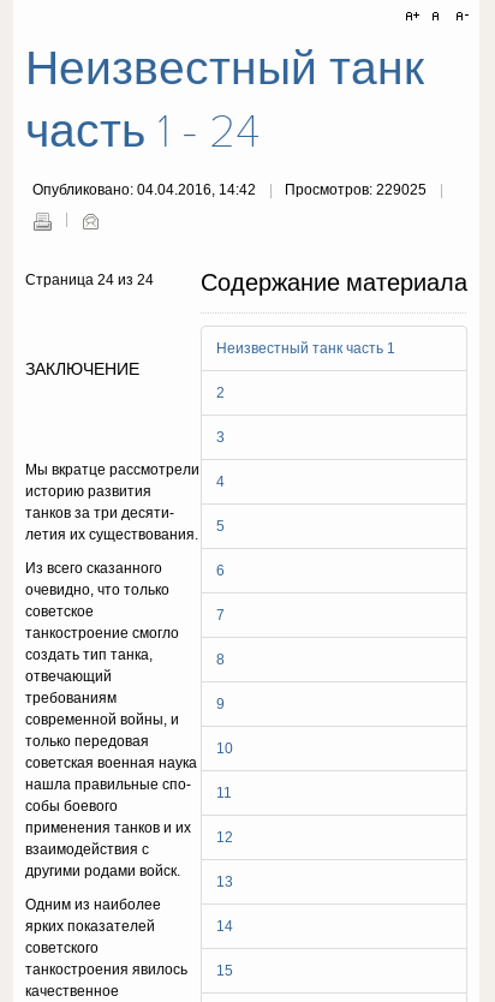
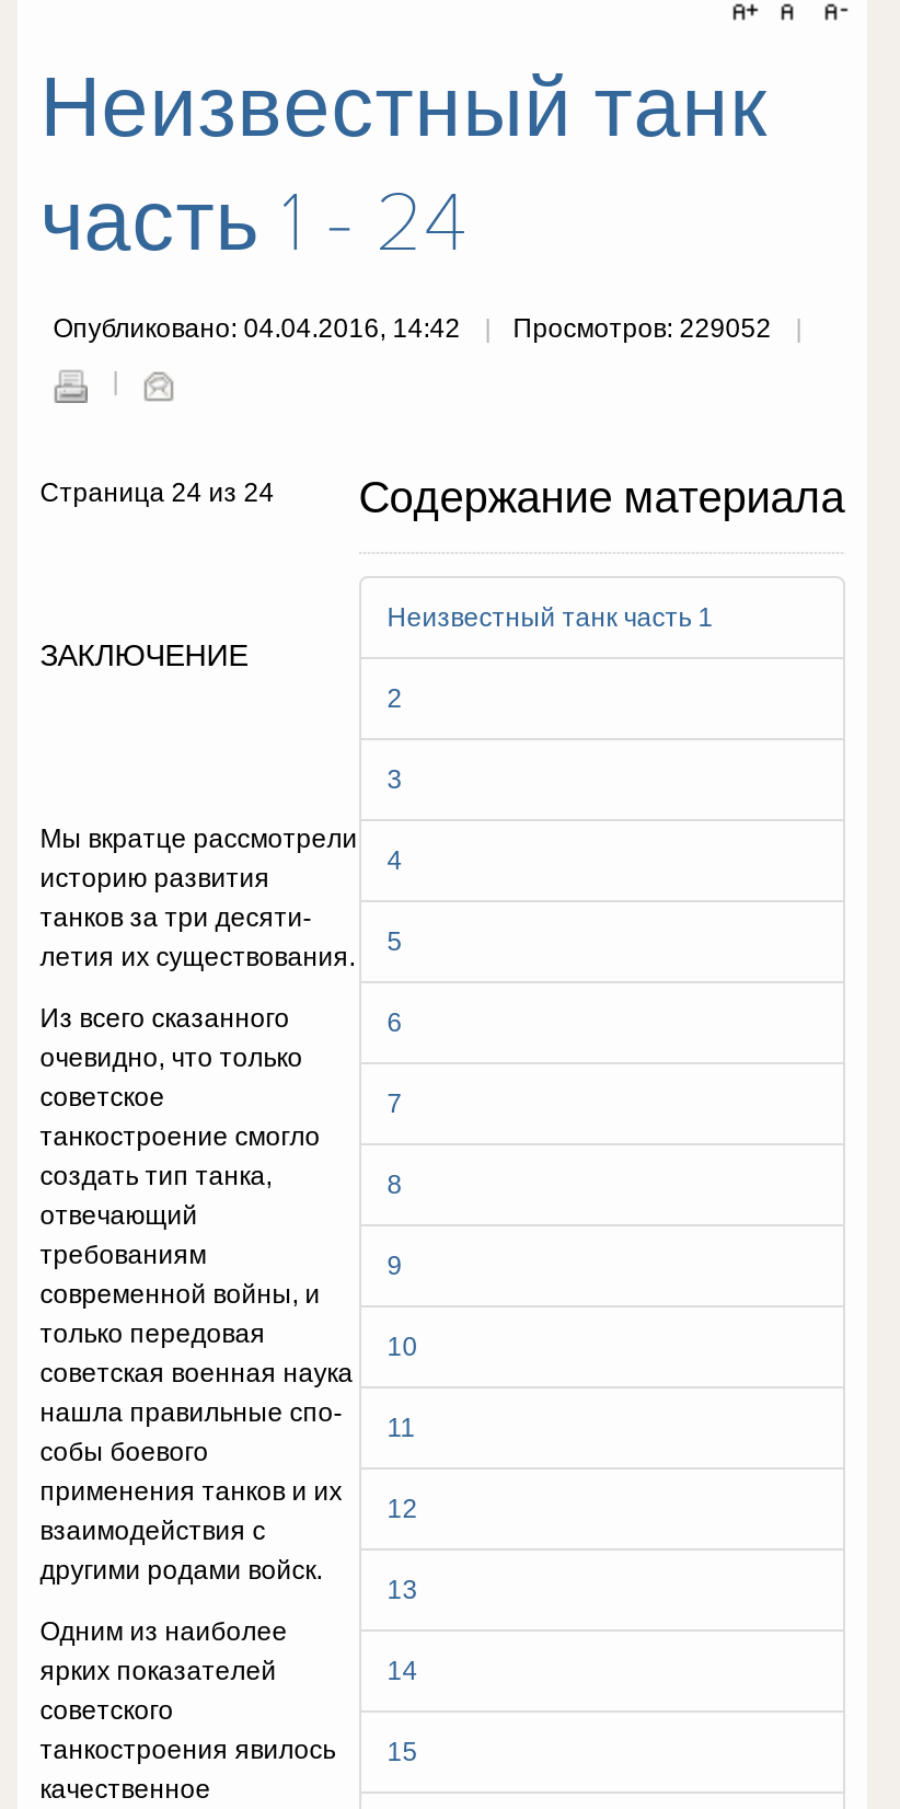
[33,181,430,198] Опубликовано: 04.04.2016, 14:42 Просмотров: 229025 -> [53,313,778,344] Опубликовано: 04.04.2016, 14:42 Просмотров: 229052

